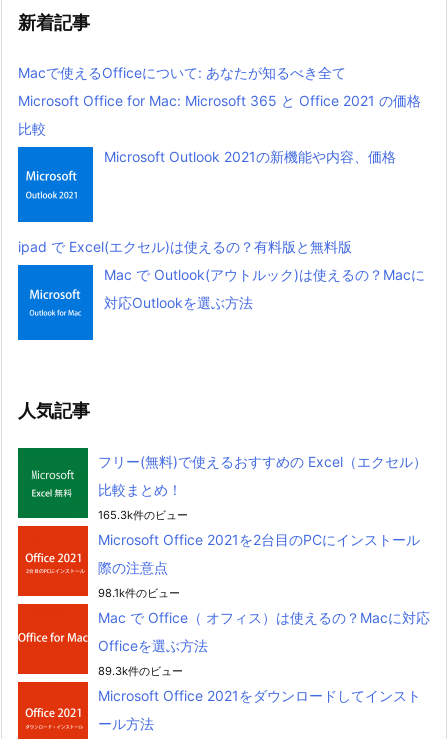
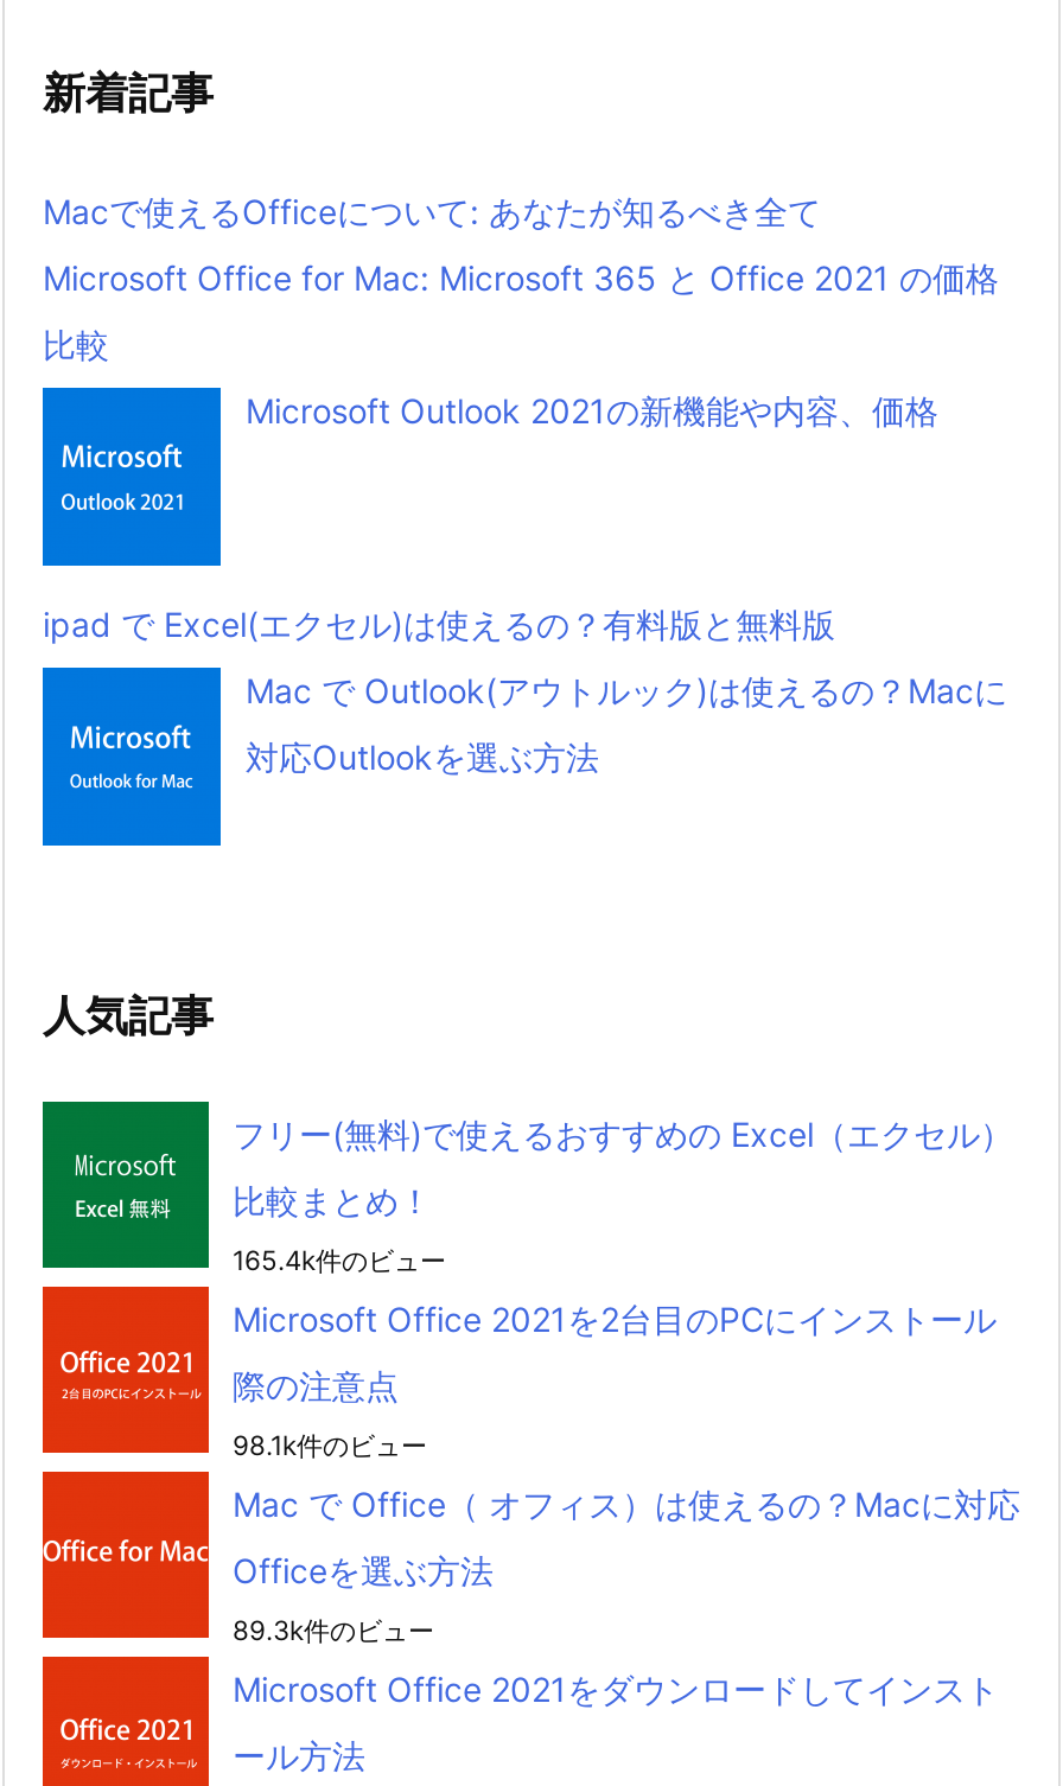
[98,508,188,522] 165.3k件のビュー -> [233,1244,446,1277] 165.4k件のビュー

